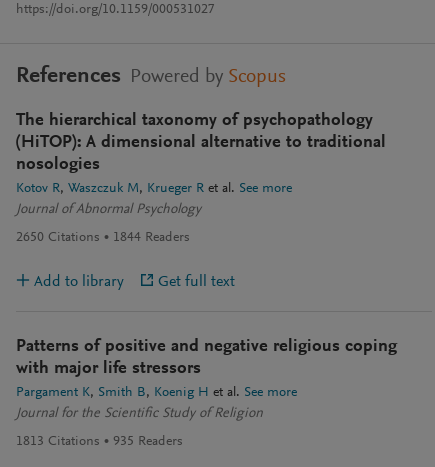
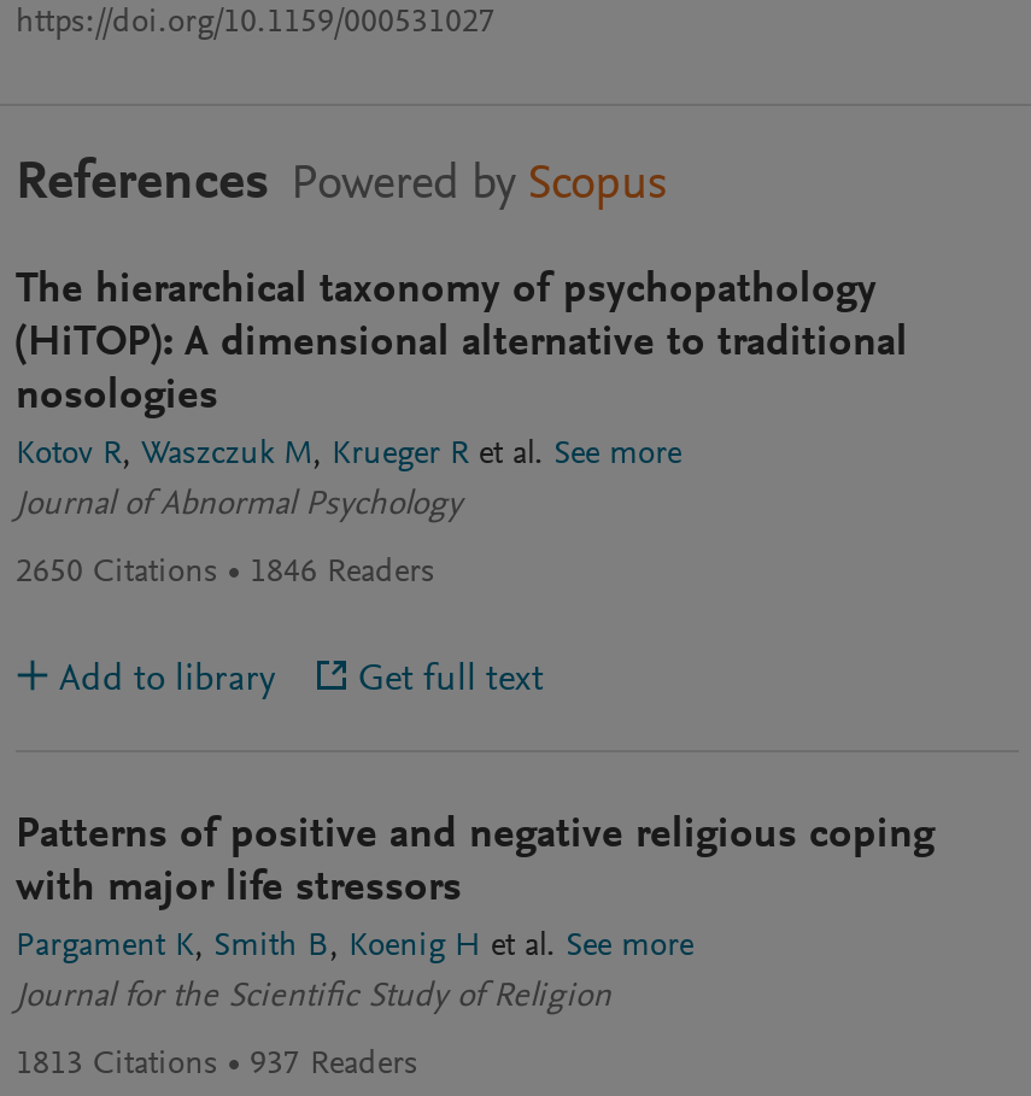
[16,231,190,245] 2650 Citations 1844 Readers -> [16,557,435,591] 2650 Citations 1846 Readers
[16,435,183,449] 1813 Citations 935 Readers -> [16,1049,418,1083] 1813 Citations 937 Readers

